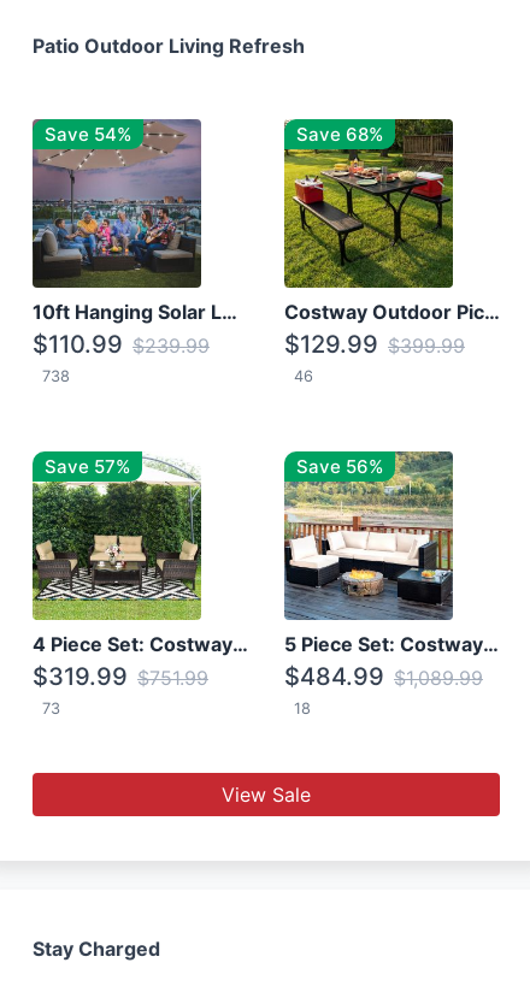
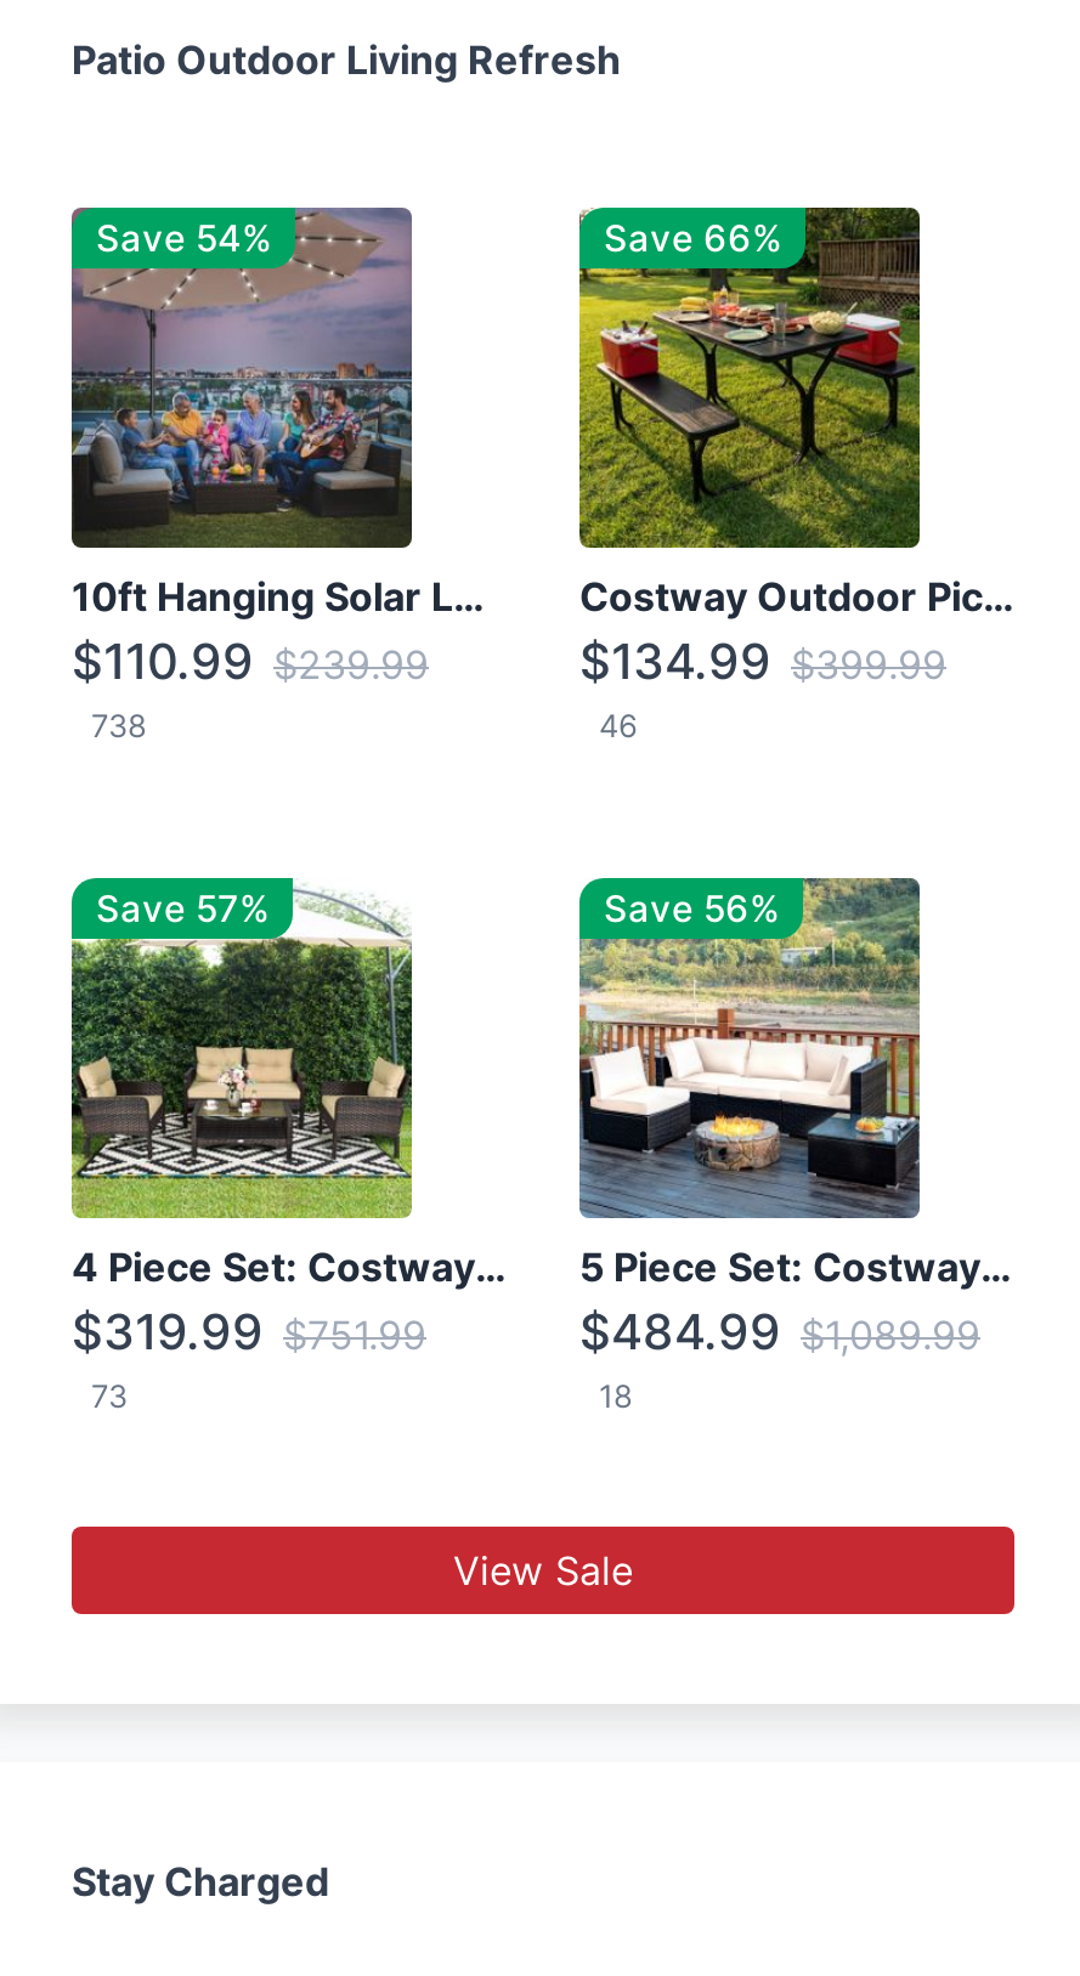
[296,122,383,145] Save 68% -> [604,214,781,260] Save 66%
[284,330,465,358] $129.99 $399.99 -> [579,632,946,690] $134.99 $399.99

